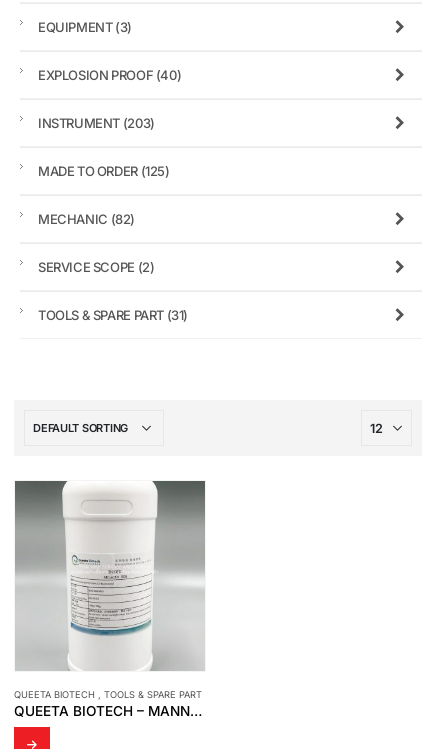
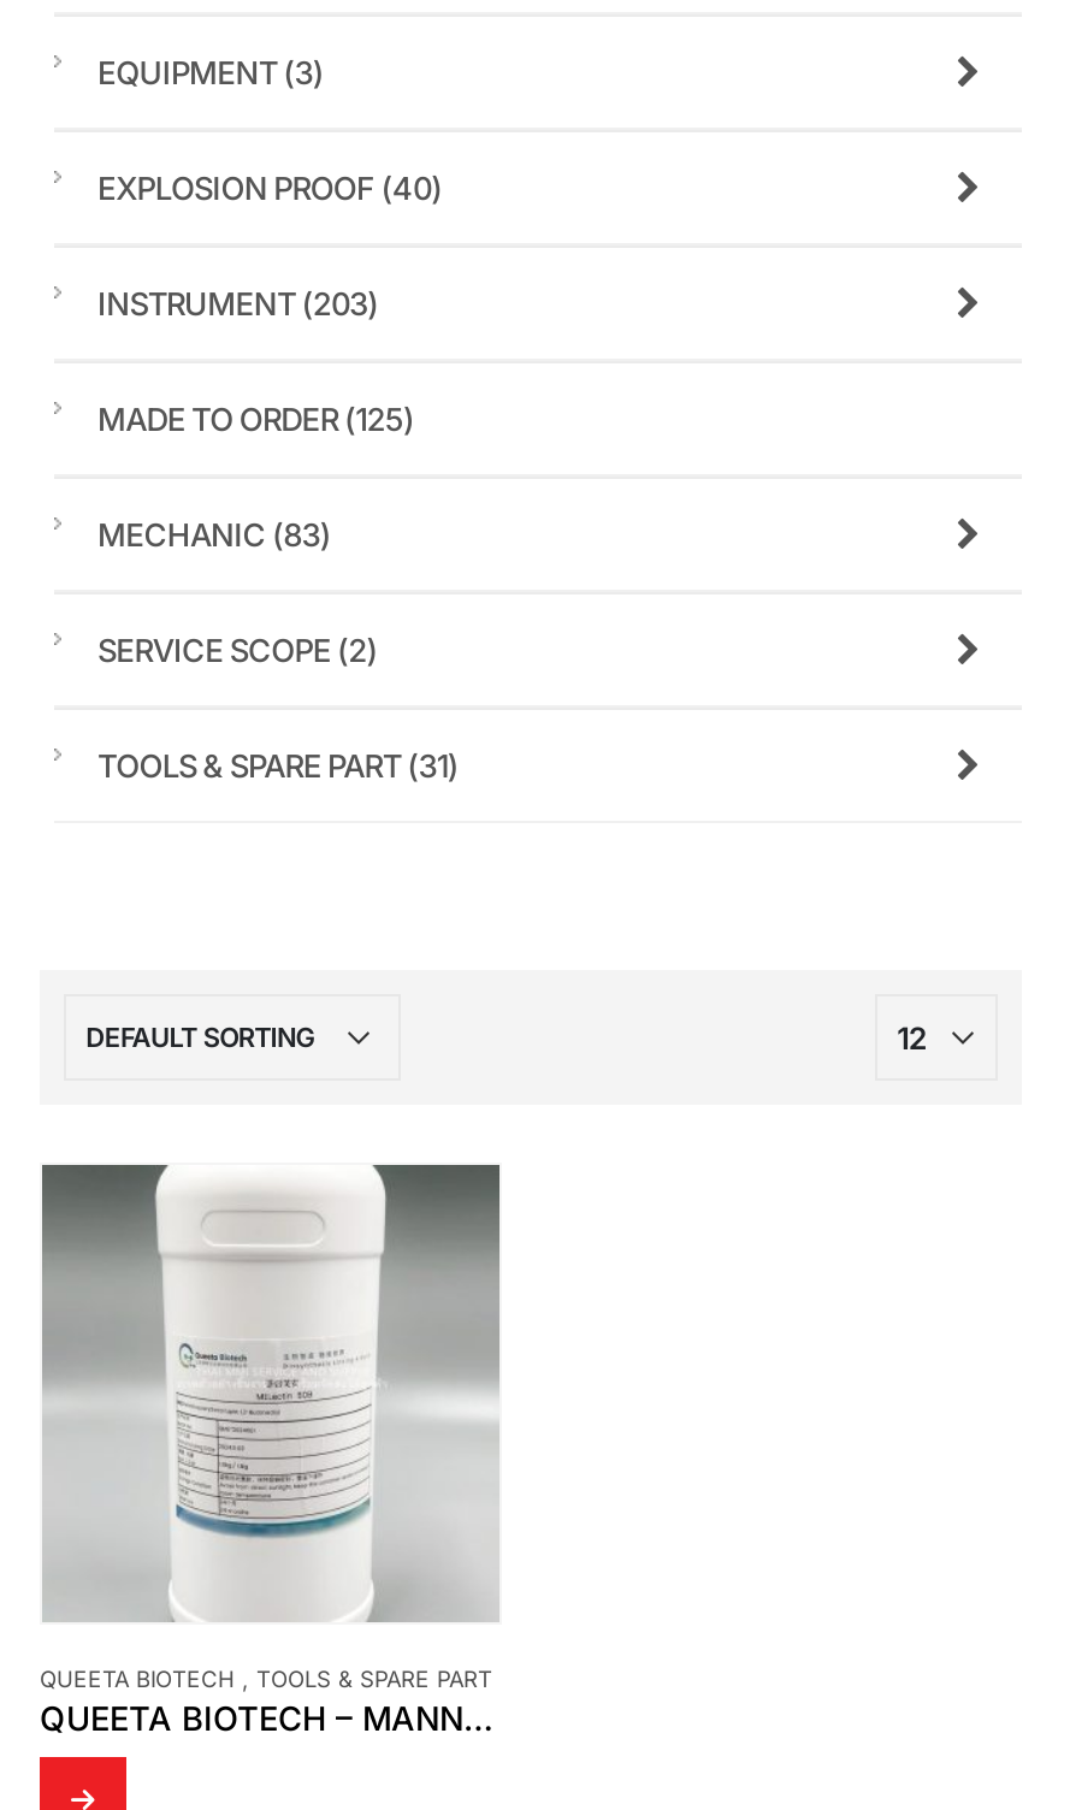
[38,211,135,227] MECHANIC (82) -> [97,516,331,554] MECHANIC (83)

